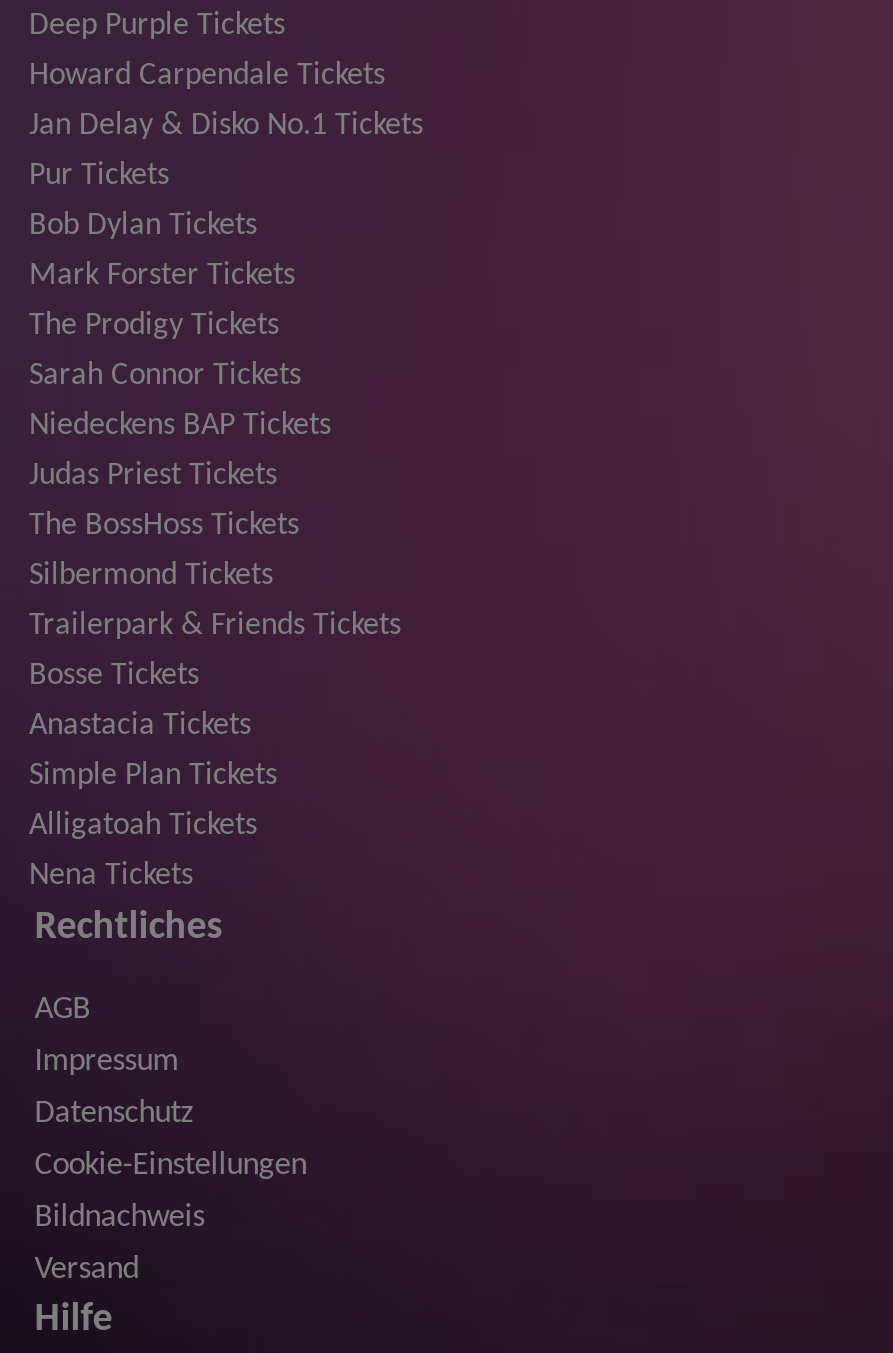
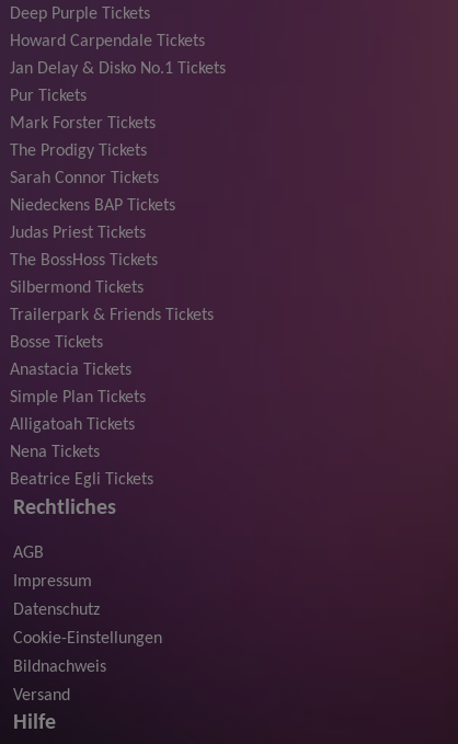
[29,209,257,241] Bob Dylan Tickets -> none
moved [29,259,401,891] -> [10,115,214,461]: Mark Forster Tickets | The Prodigy Tickets | Sarah Connor Tickets | ... | Alligatoah Tickets | Nena Tickets
none -> [10,471,153,488] Beatrice Egli Tickets

